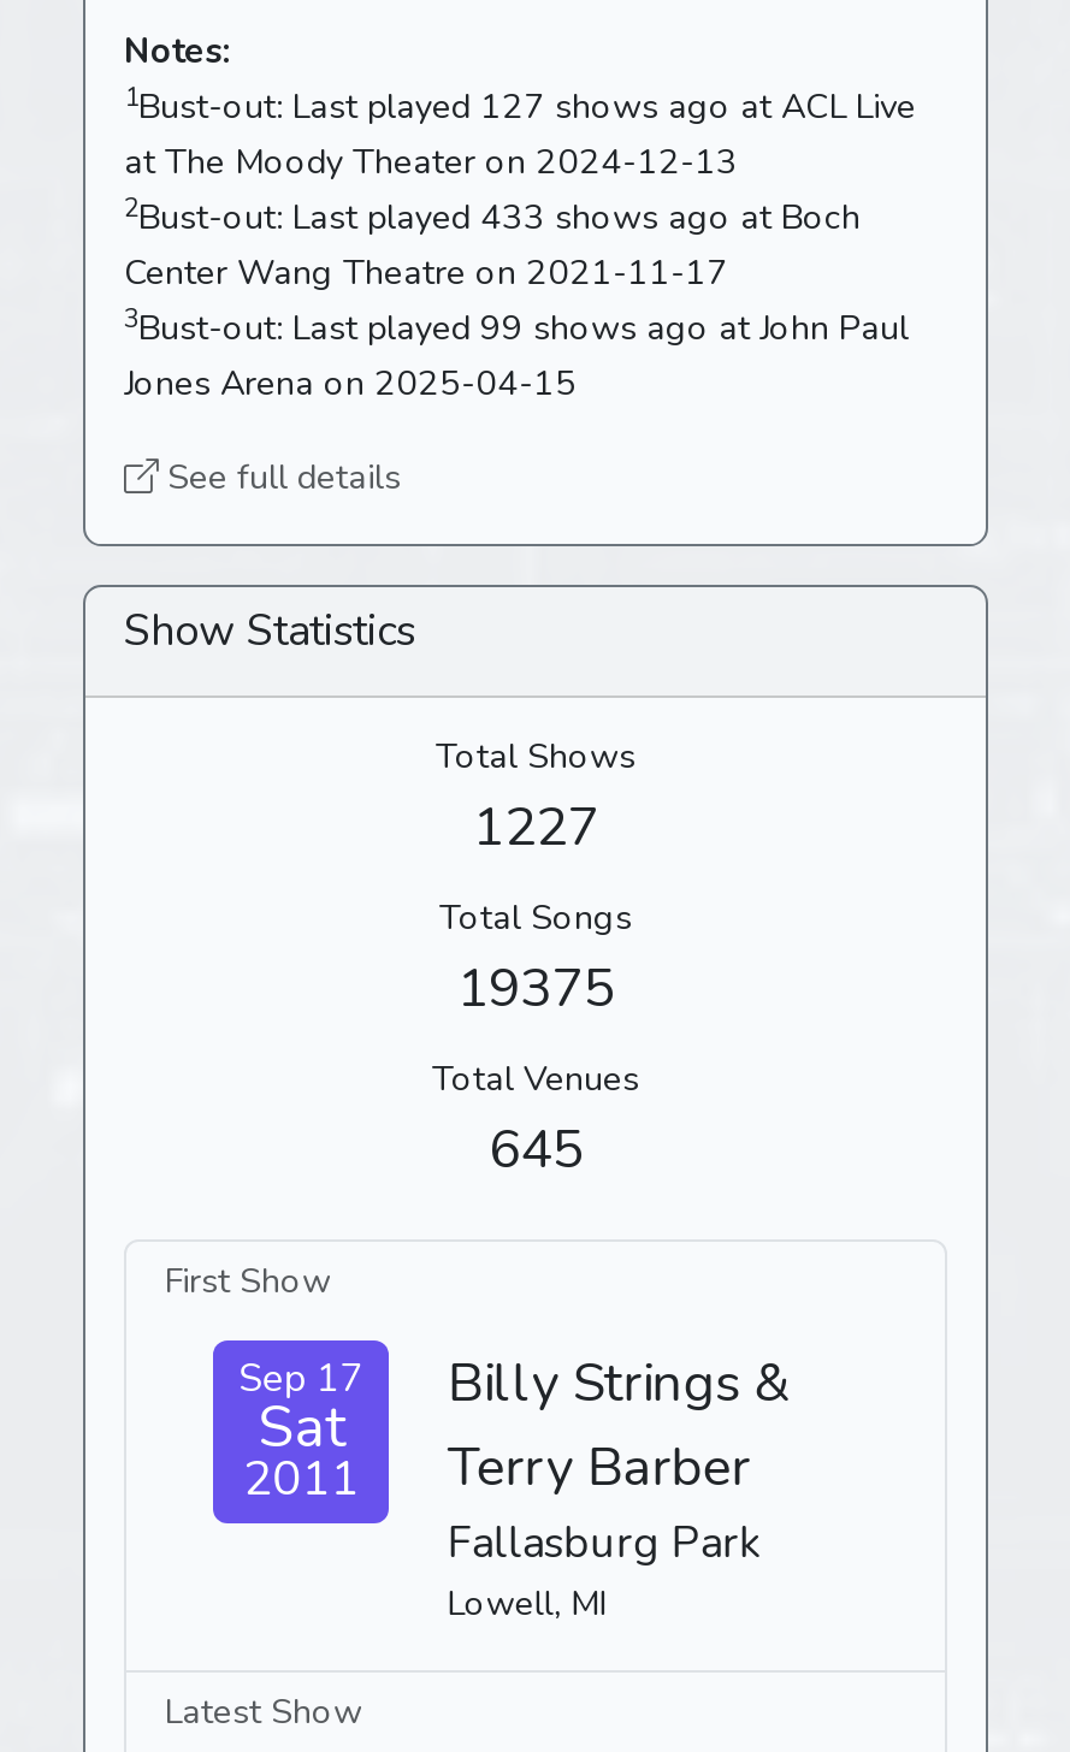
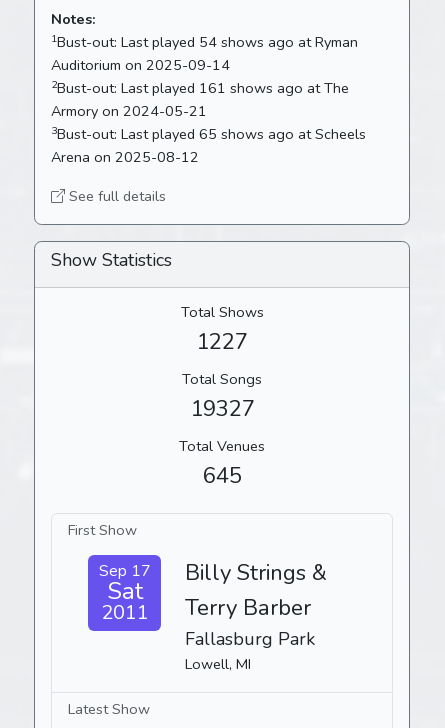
[124,79,916,407] 1Bust-out: Last played 127 shows ago at ACL Live | at The Moody Theater on 2024-12-13 | 2Bust-out: Last played 433 shows ago at Boch | Center Wang Theatre on 2021-11-17 | 3Bust-out: Last played 99 shows ago at John Paul | Jones Arena on 2025-04-15 -> [51,31,366,167] 1Bust-out: Last played 54 shows ago at Ryman | Auditorium on 2025-09-14 | 2Bust-out: Last played 161 shows ago at The | Armory on 2024-05-21 | 3Bust-out: Last played 65 shows ago at Scheels | Arena on 2025-08-12
[457,951,614,1026] 19375 -> [189,393,254,424] 19327

